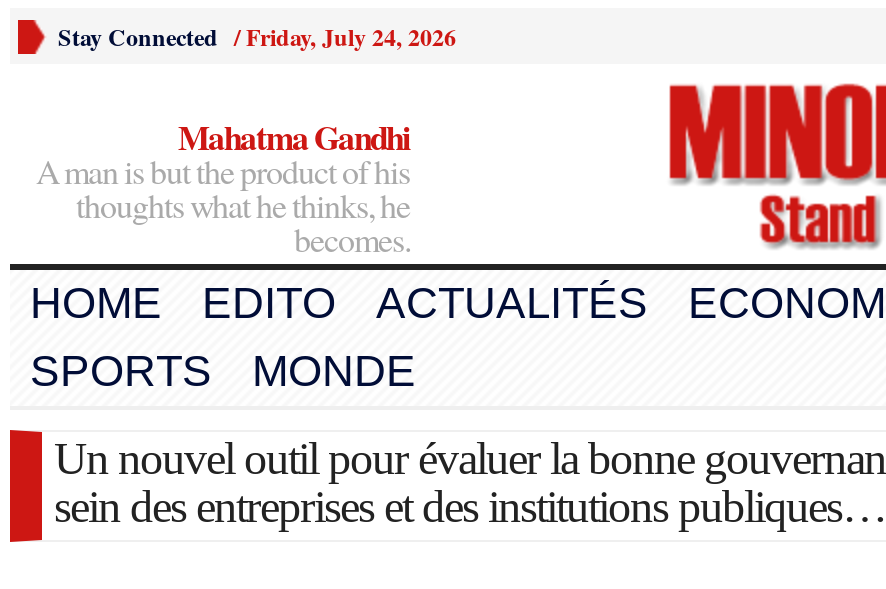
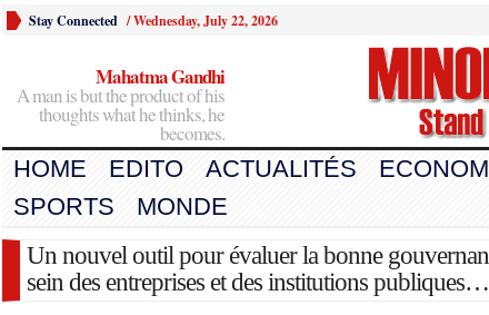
[58,20,456,54] Stay Connected / Friday, July 24, 2026 -> [29,11,278,30] Stay Connected / Wednesday, July 22, 2026

